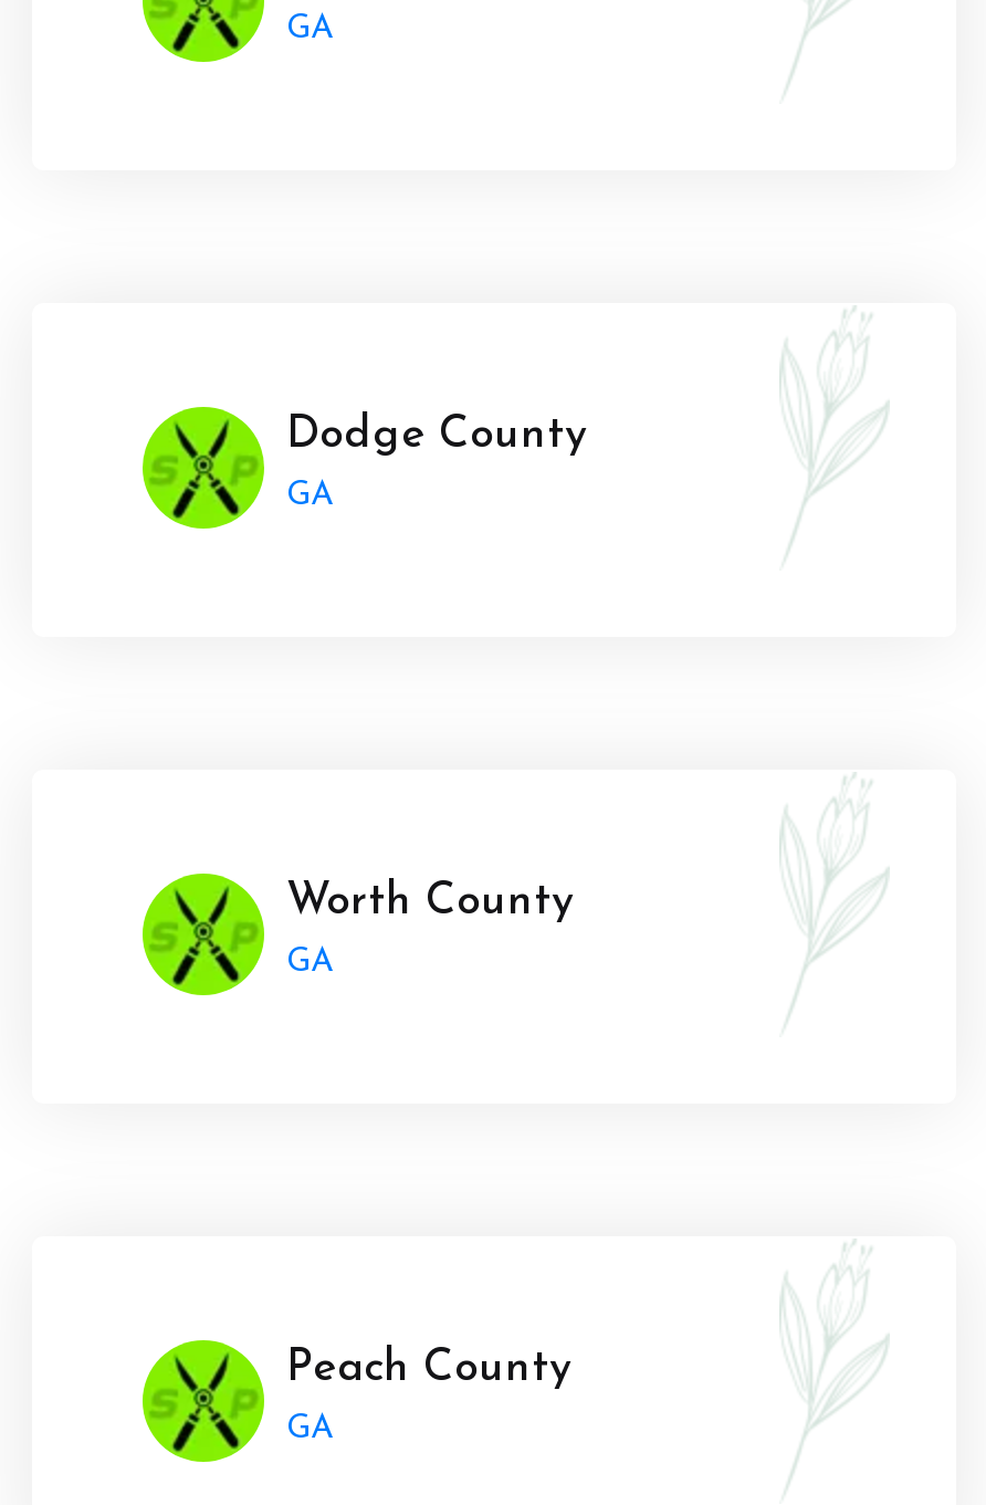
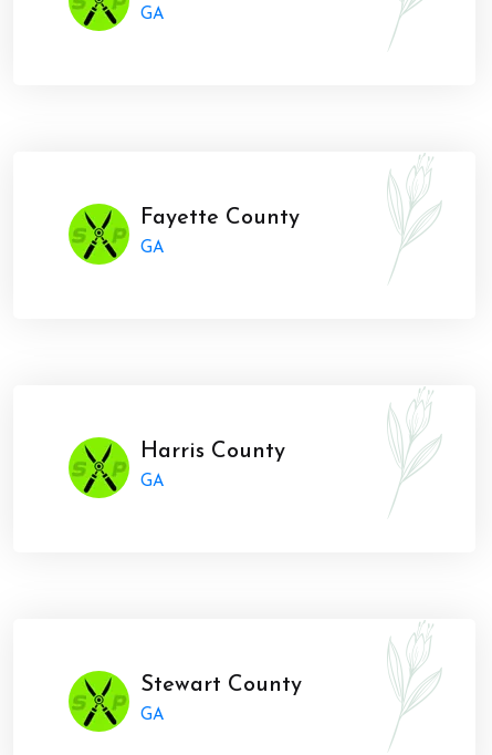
[286,414,587,458] Dodge County -> [140,207,300,229] Fayette County
[286,880,574,924] Worth County -> [140,441,285,463] Harris County
[286,1347,571,1391] Peach County -> [140,674,302,696] Stewart County

